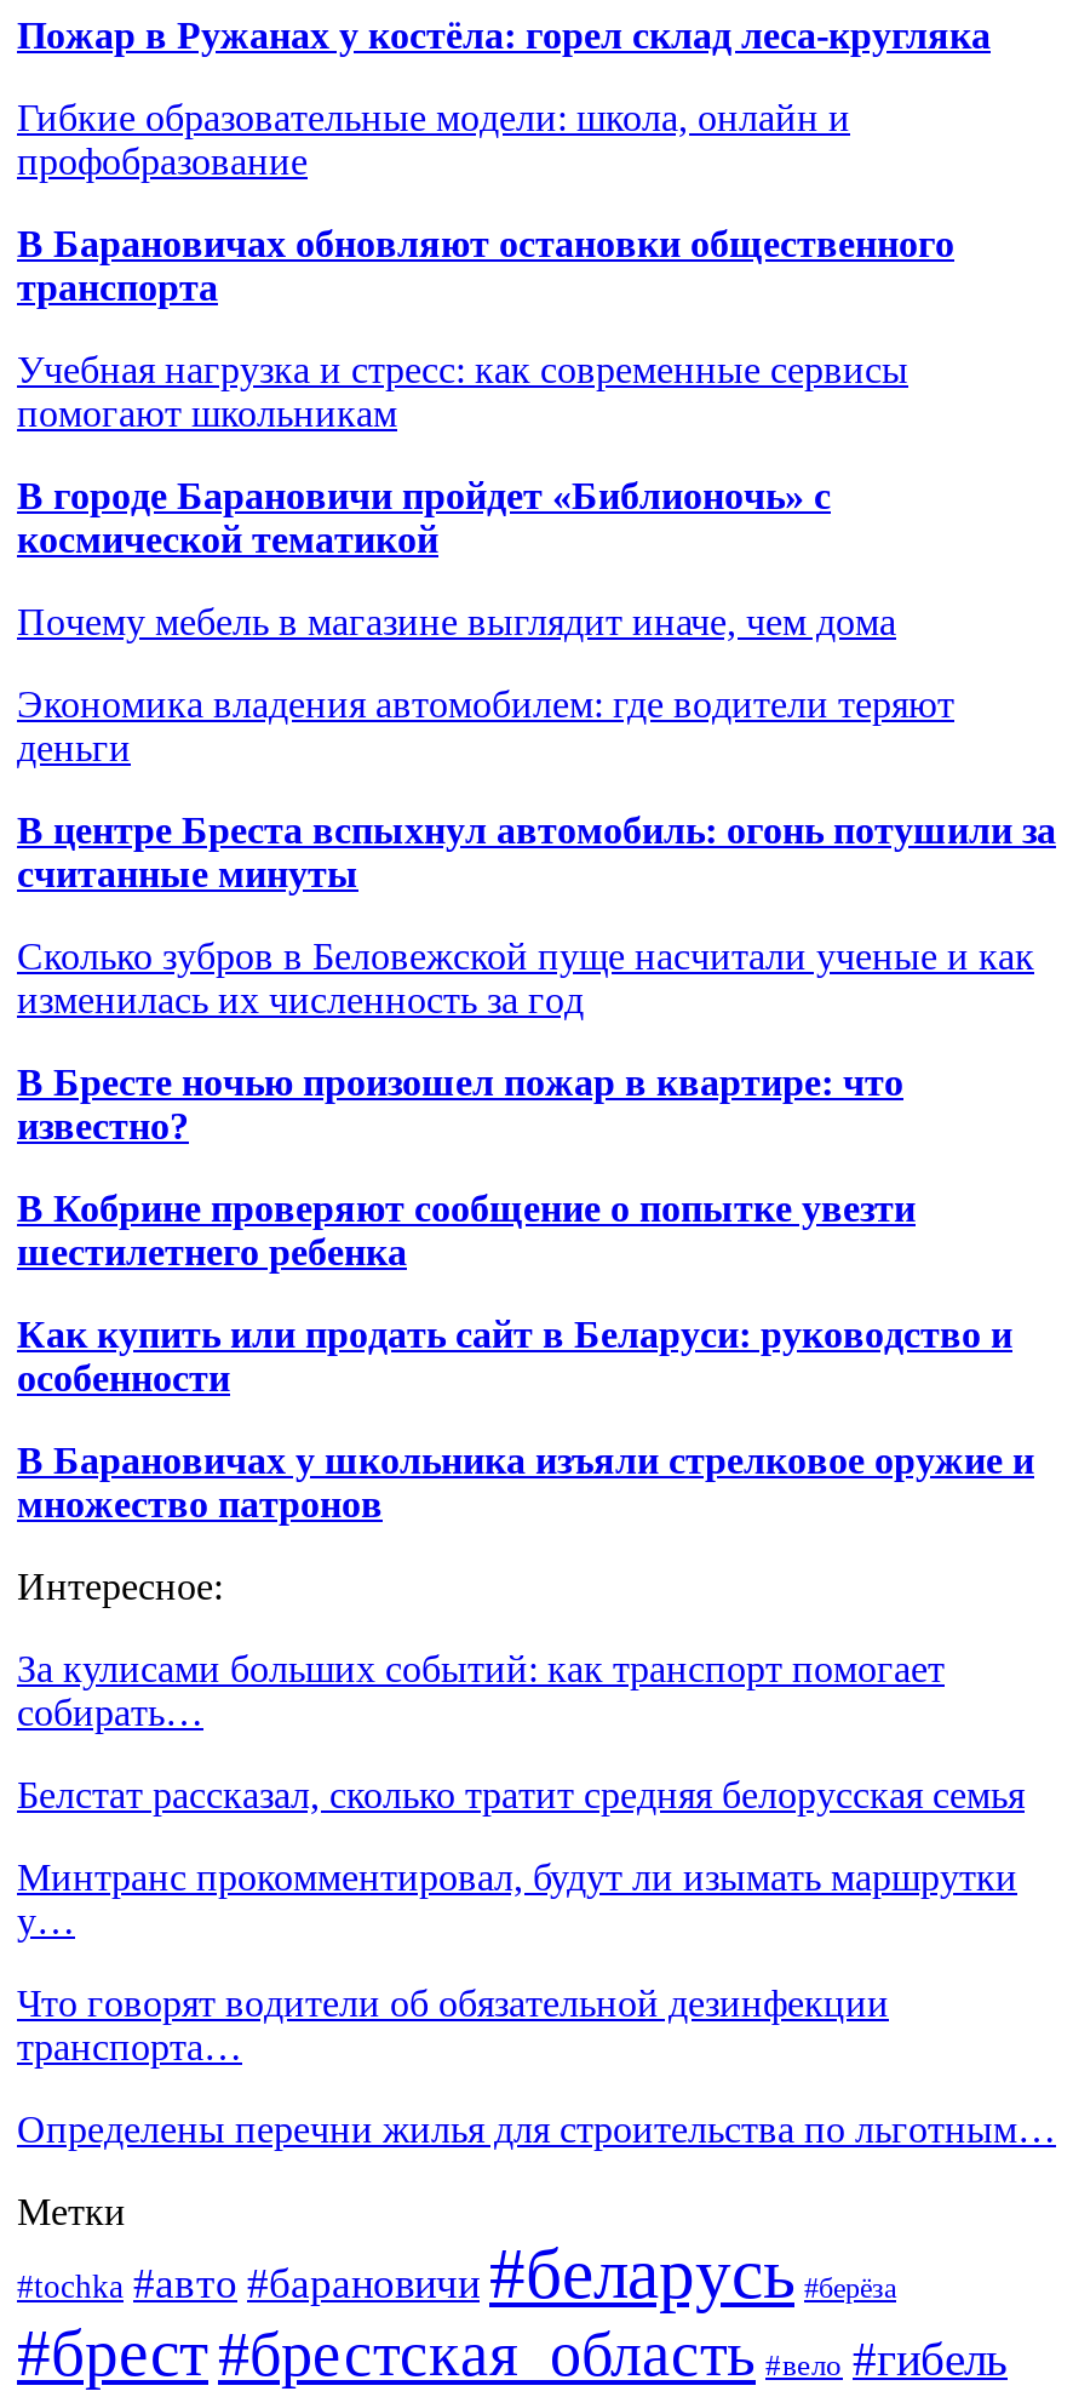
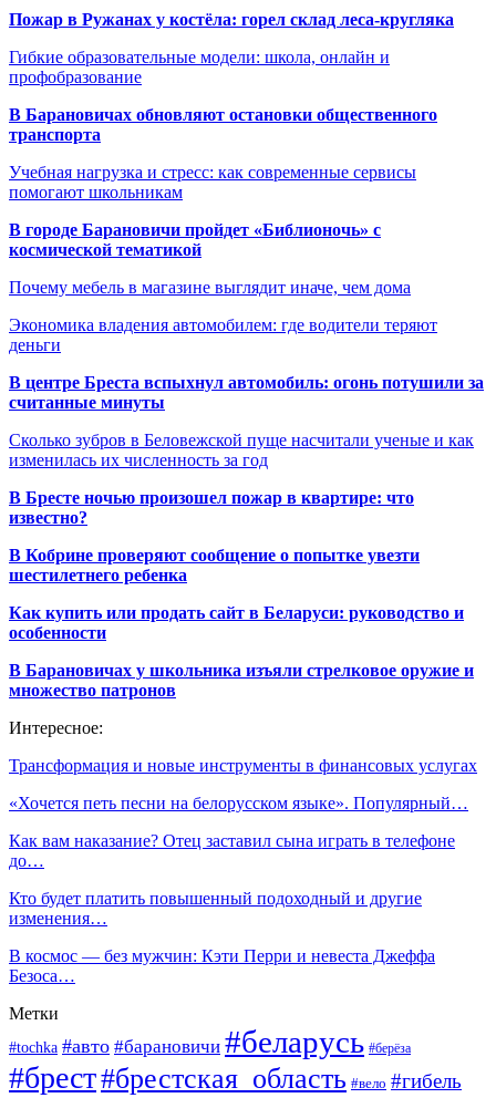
[17,1648,945,1732] За кулисами больших событий: как транспорт помогает | собирать… -> [9,756,477,775] Трансформация и новые инструменты в финансовых услугах
[17,1774,1025,1815] Белстат рассказал, сколько тратит средняя белорусская семья -> [9,793,468,812] «Хочется петь песни на белорусском языке». Популярный…
[17,1856,1017,1941] Минтранс прокомментировал, будут ли изымать маршрутки | у… -> [9,831,455,870] Как вам наказание? Отец заставил сына играть в телефоне | до…
[17,1982,889,2067] Что говорят водители об обязательной дезинфекции | транспорта… -> [9,889,422,927] Кто будет платить повышенный подоходный и другие | изменения…
[17,2108,1056,2149] Определены перечни жилья для строительства по льготным… -> [9,946,435,985] В космос — без мужчин: Кэти Перри и невеста Джеффа | Безоса…

